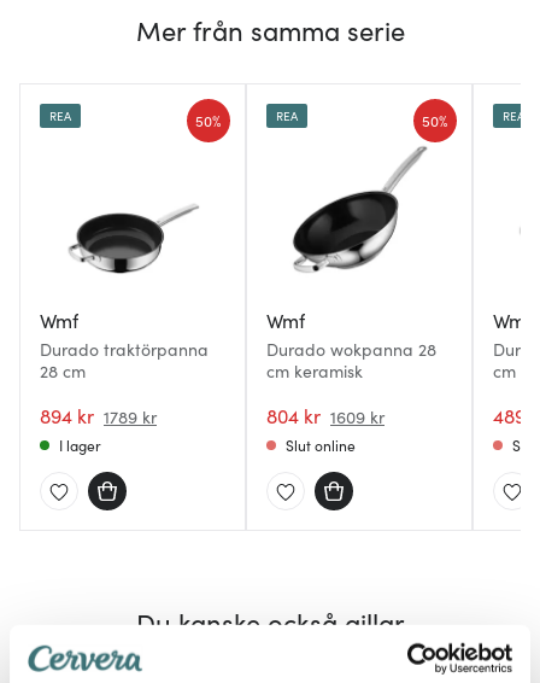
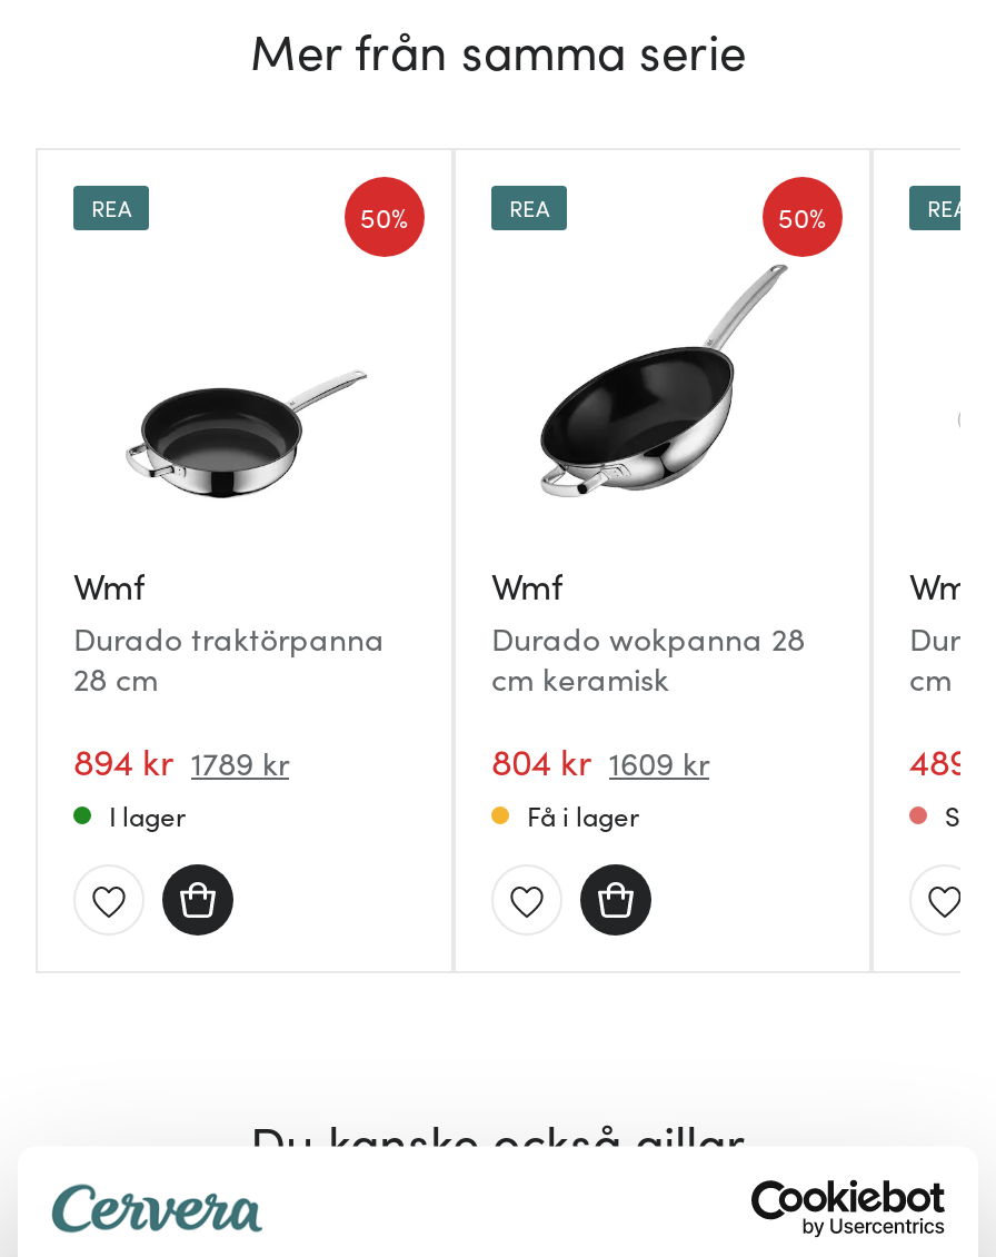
[286,435,356,455] Slut online -> [527,796,640,833] Få i lager

